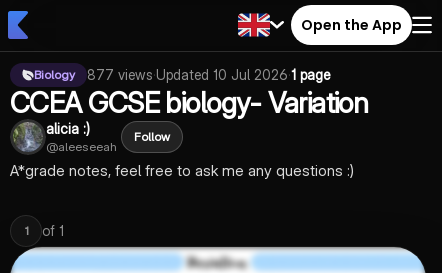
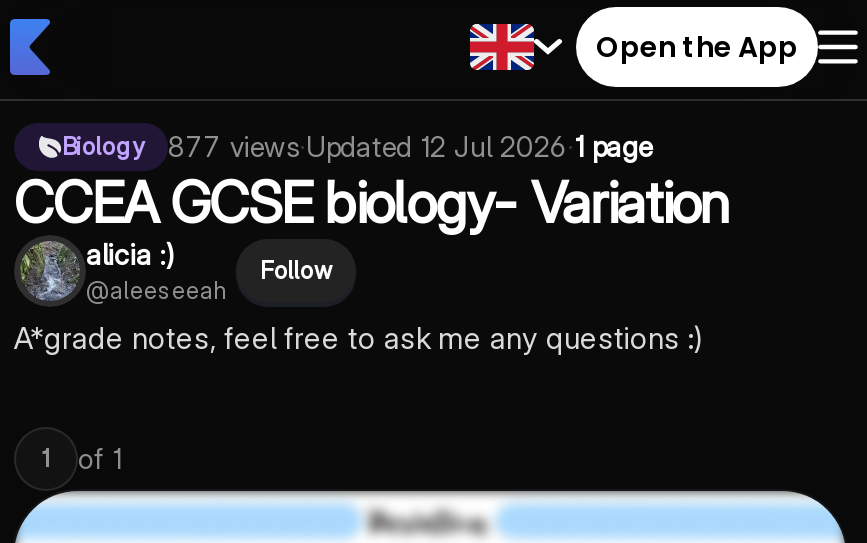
[87,66,330,83] 877 views · Updated 10 Jul 2026 · 1 page -> [168,129,652,163] 877 views · Updated 12 Jul 2026 · 1 page

